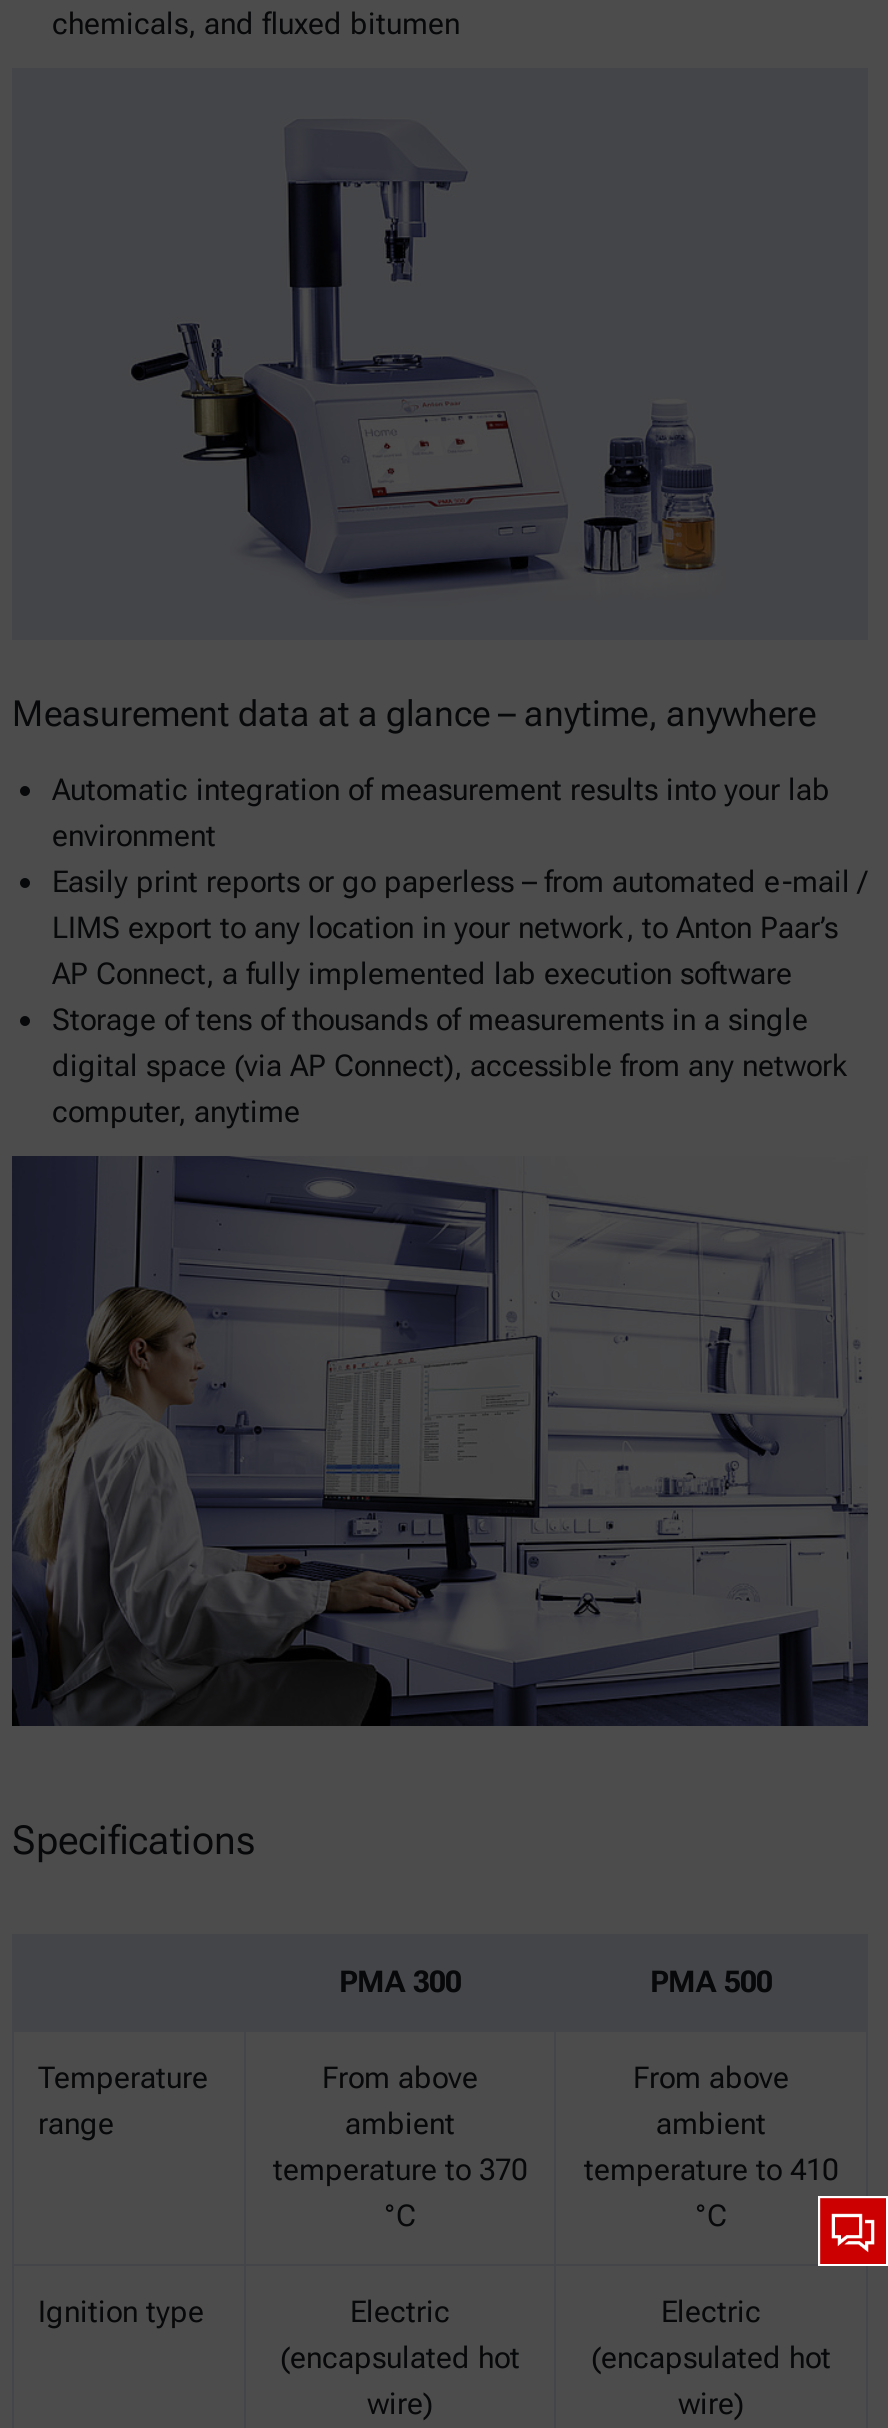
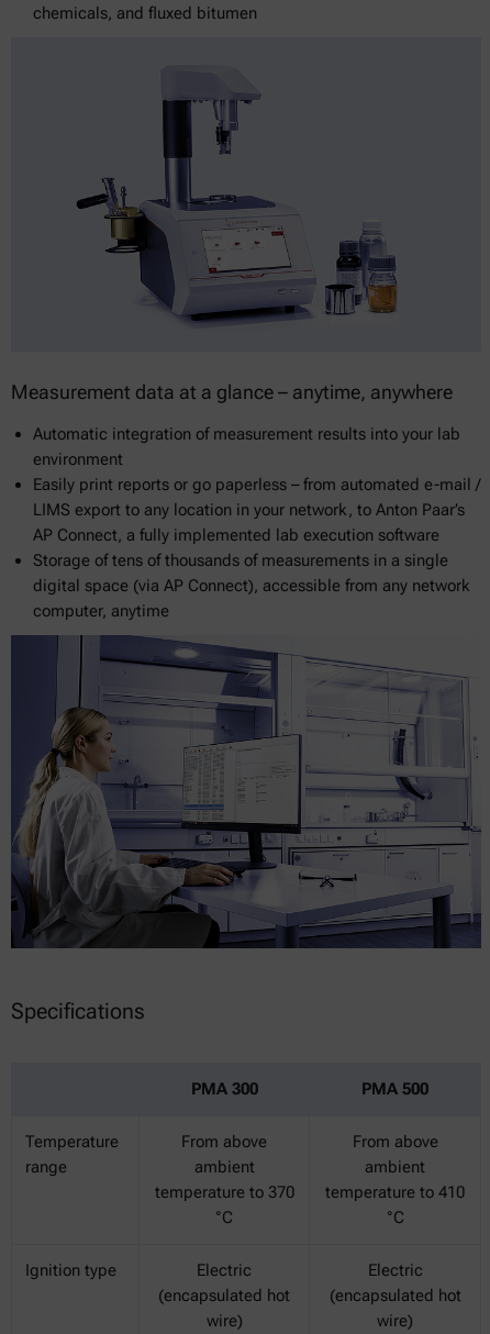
[816,2194,882,2268] [image] -> none

